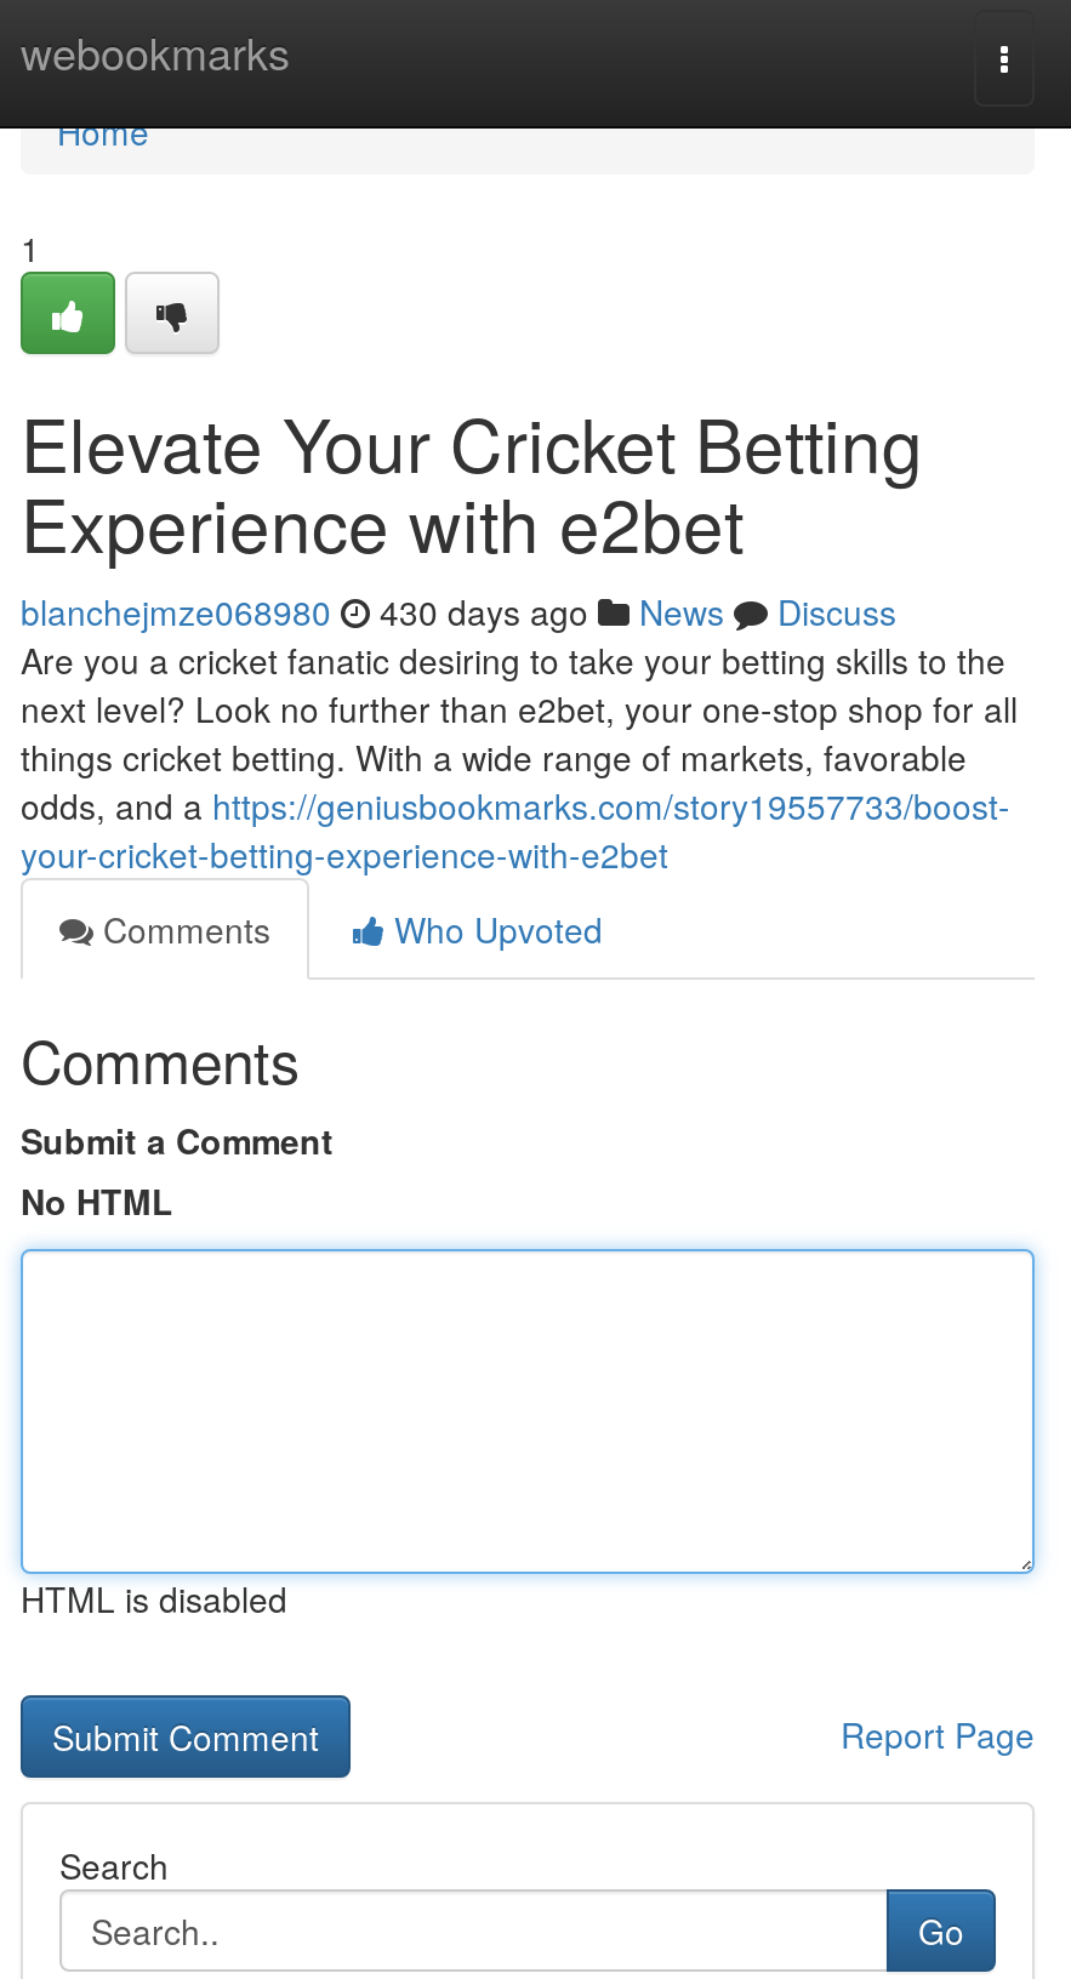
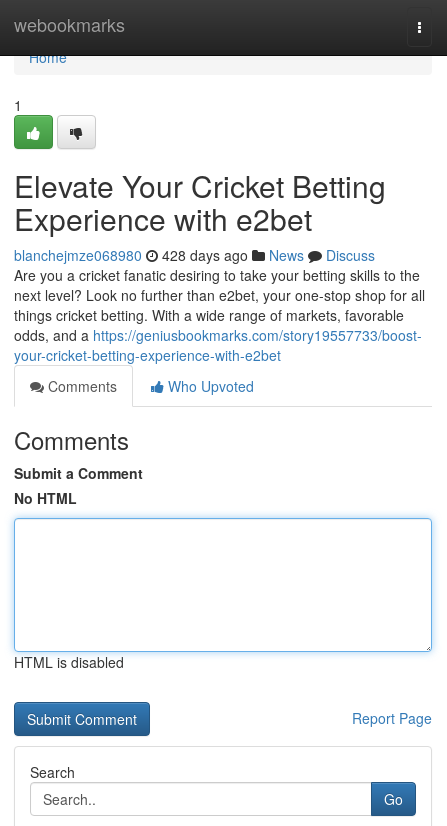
[21,587,896,635] blanchejmze068980 430 days ago News Discuss -> [14,245,375,265] blanchejmze068980 428 days ago News Discuss

